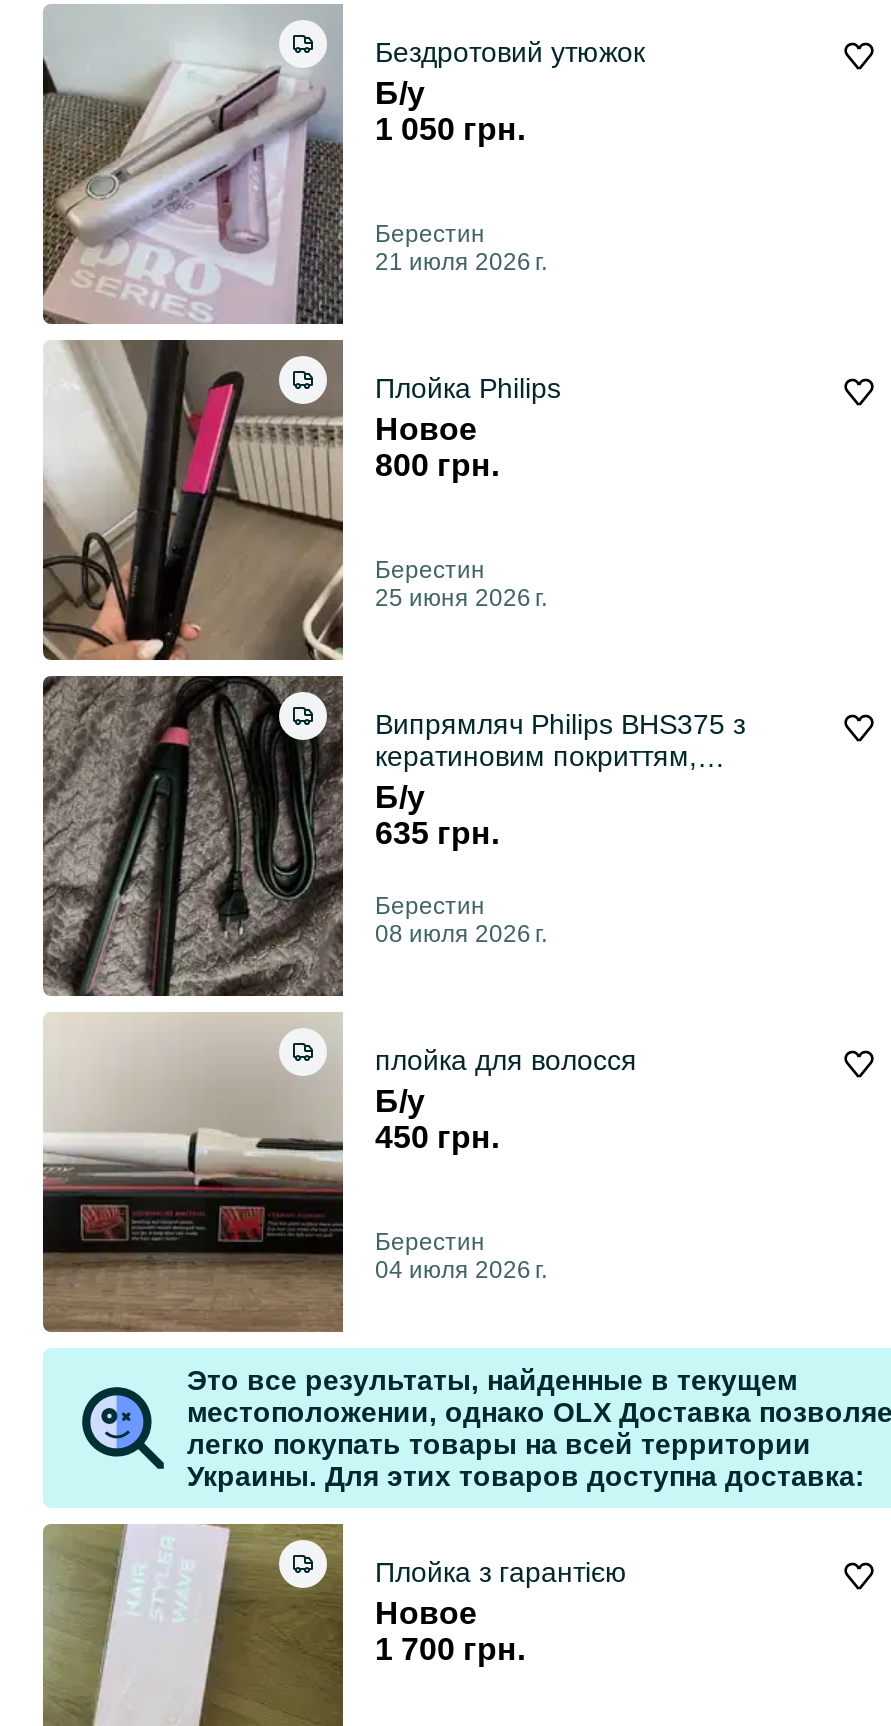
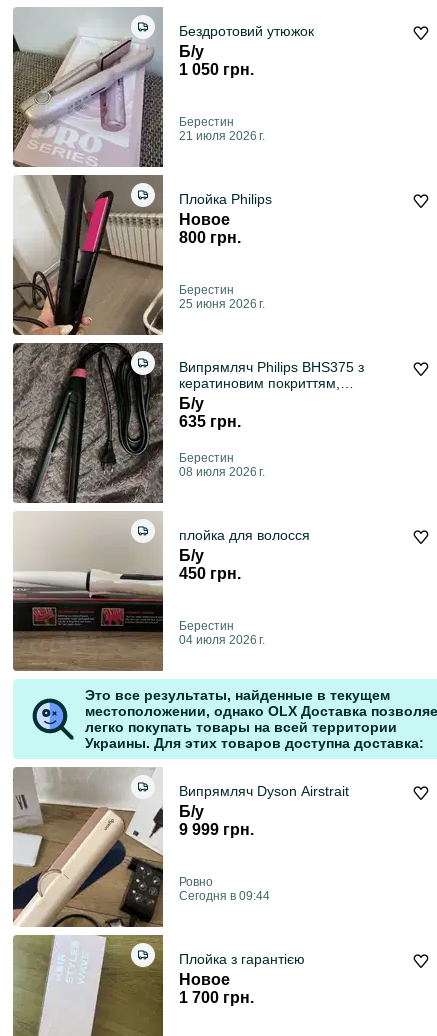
none -> [12,767,349,928] [image] | Випрямляч Dyson Airstrait | Б/у | 9 999 грн. | Ровно | Сегодня в 09:44

